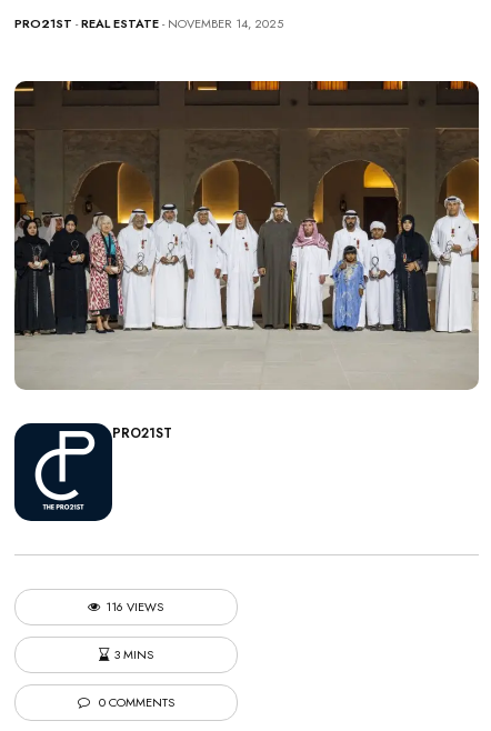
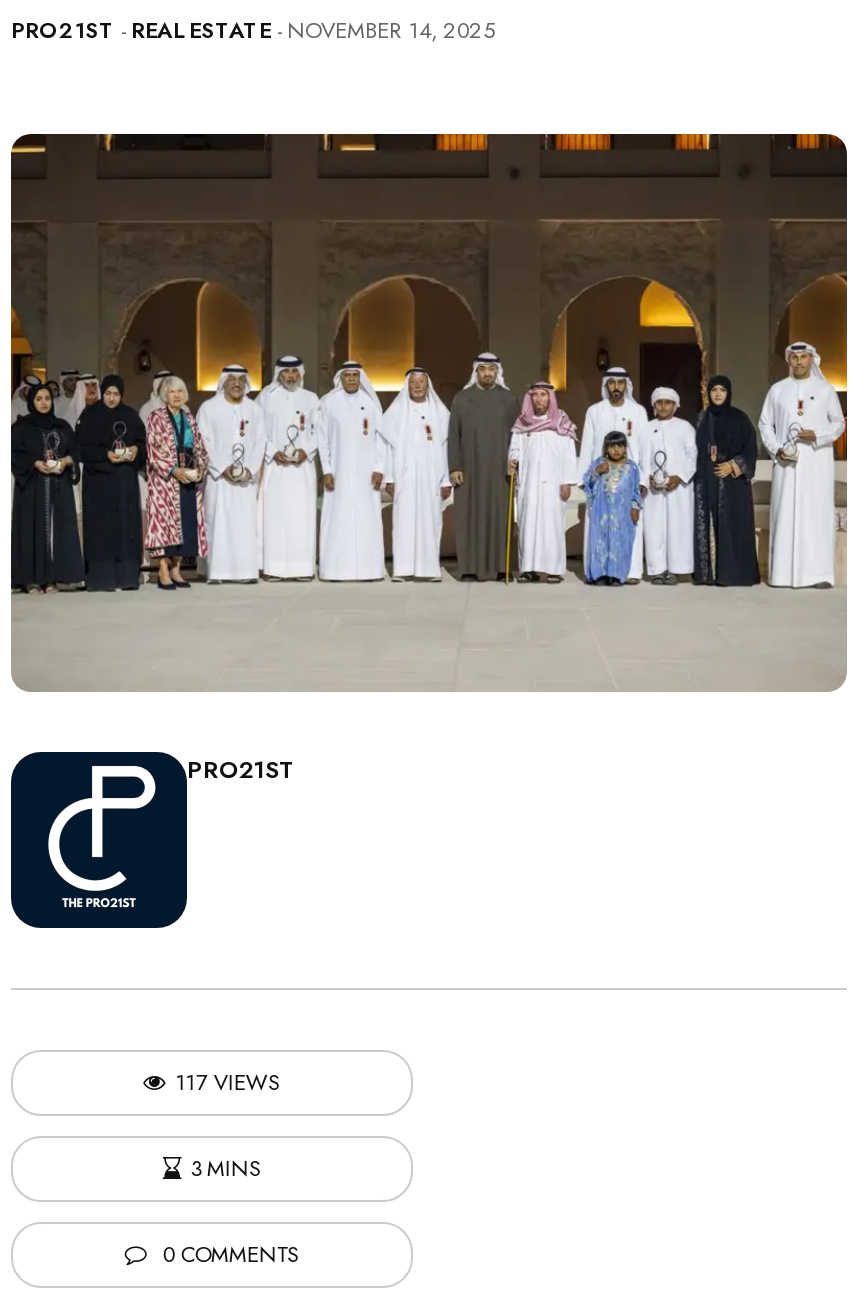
[106,598,164,616] 116 VIEWS -> [176,1065,280,1097] 117 VIEWS

